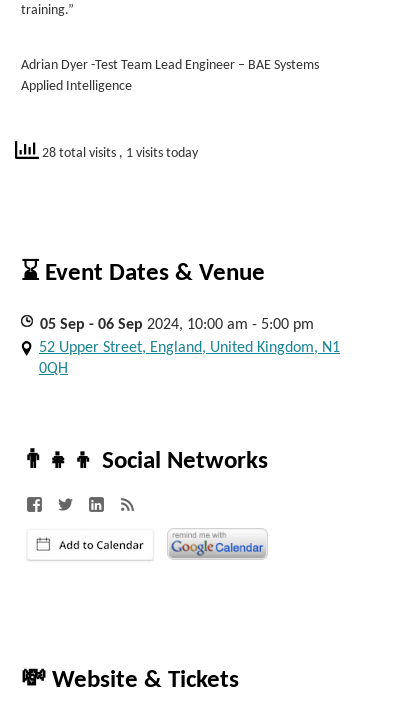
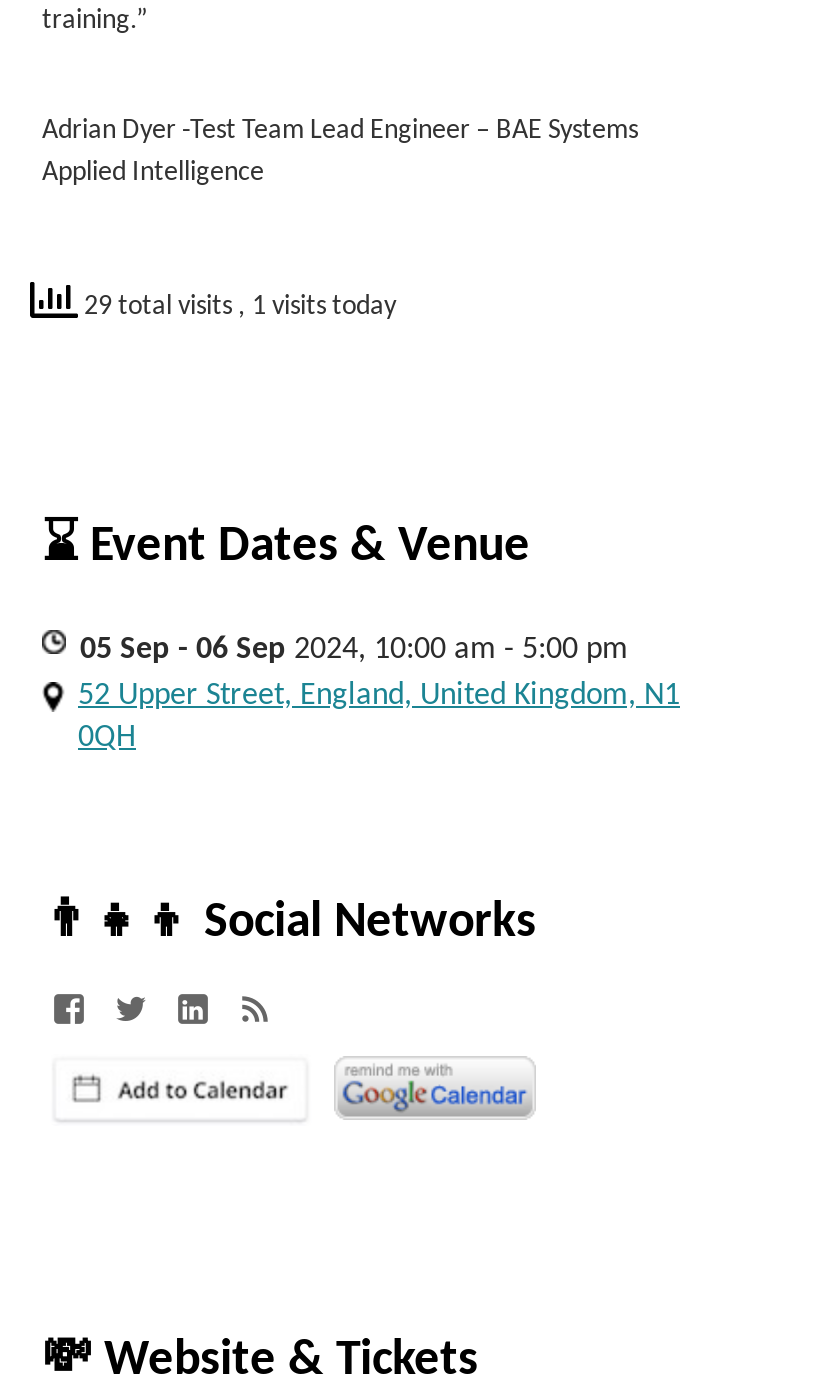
[39,146,198,161] 28 total visits, 1 visits today -> [78,292,396,322] 29 total visits, 1 visits today

